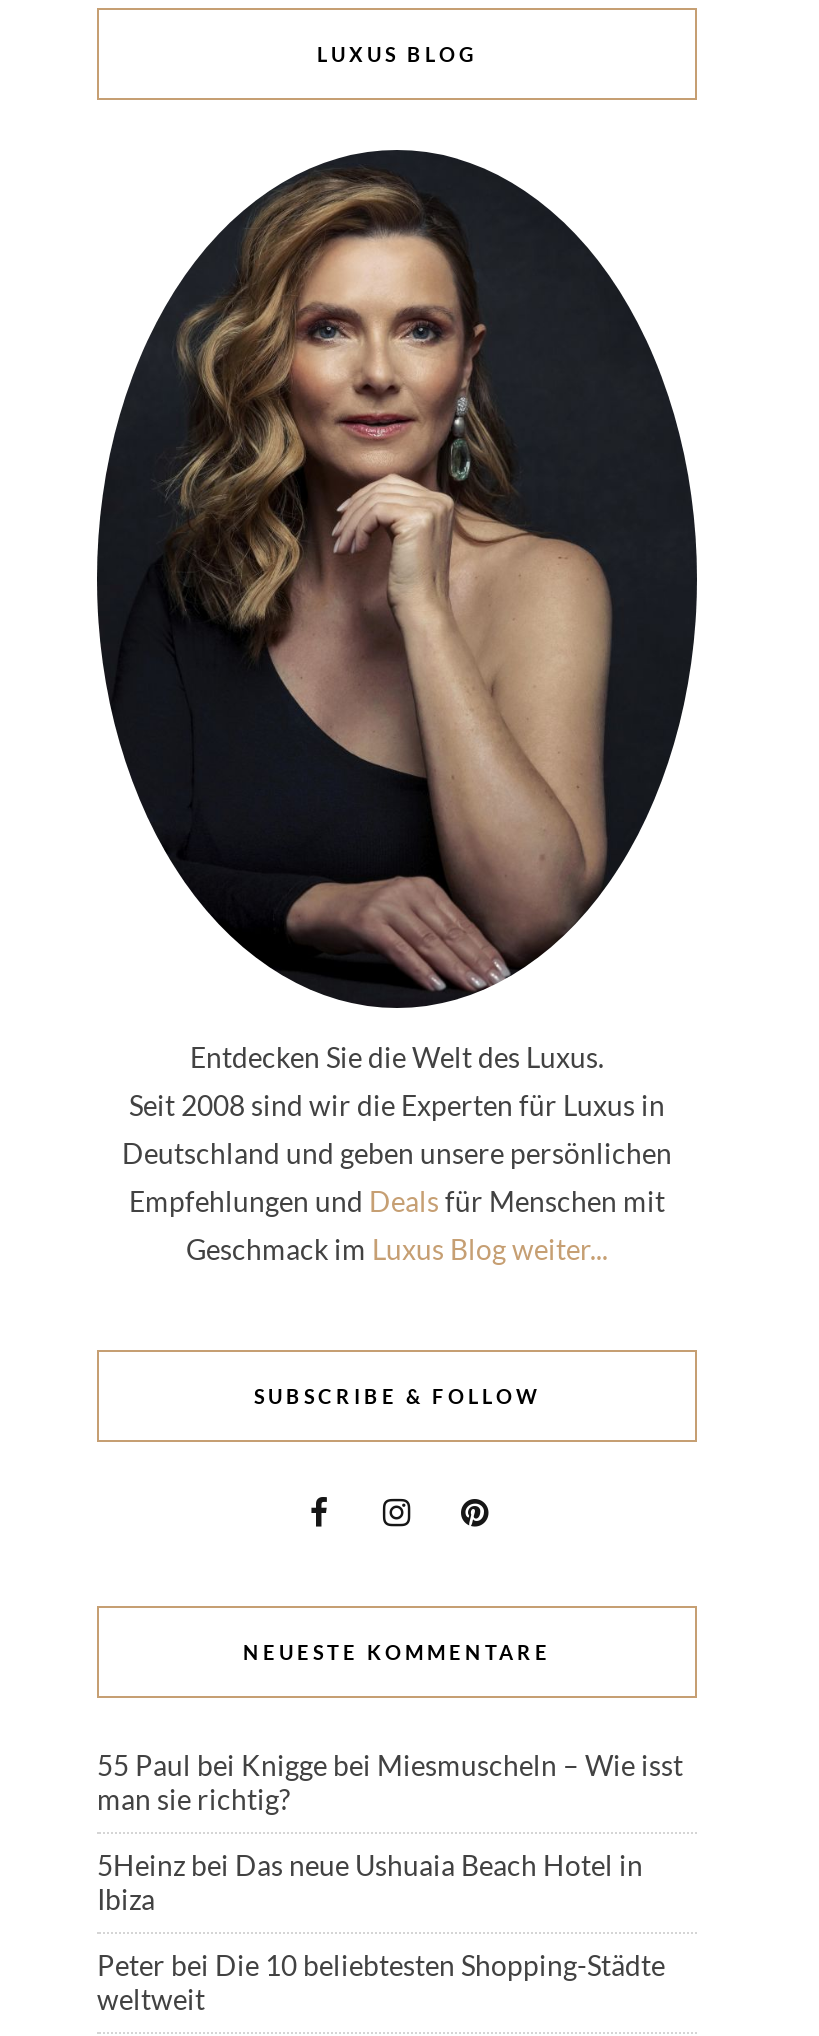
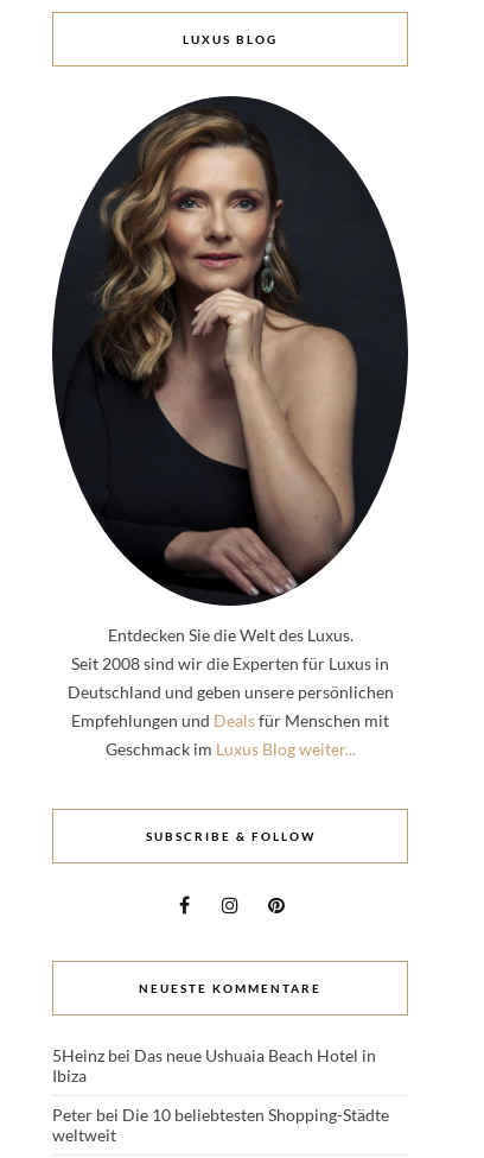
[97,1748,683,1816] 55 Paul bei Knigge bei Miesmuscheln – Wie isst | man sie richtig? -> none

